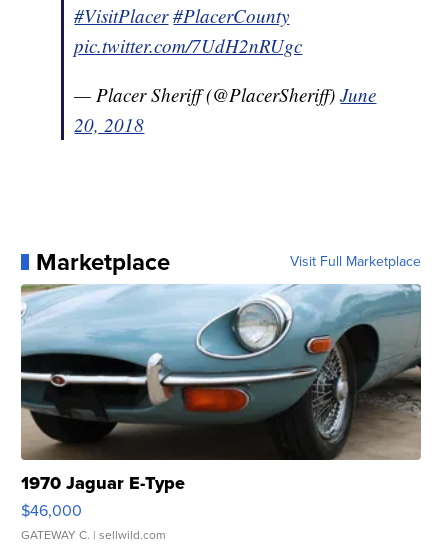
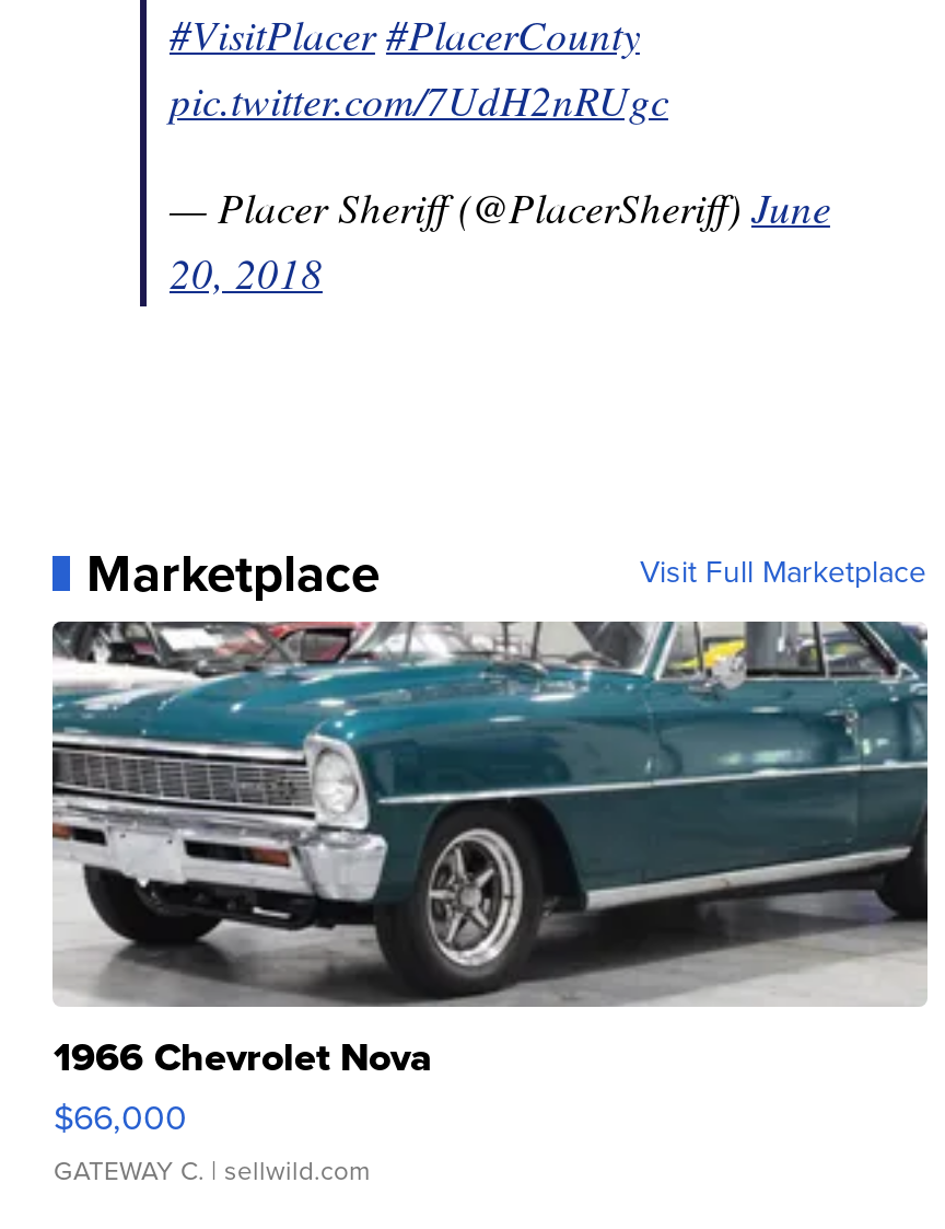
[20,284,421,522] [image] | 1970 Jaguar E-Type | $46,000 -> [52,619,927,1143] [image] | 1966 Chevrolet Nova | $66,000

